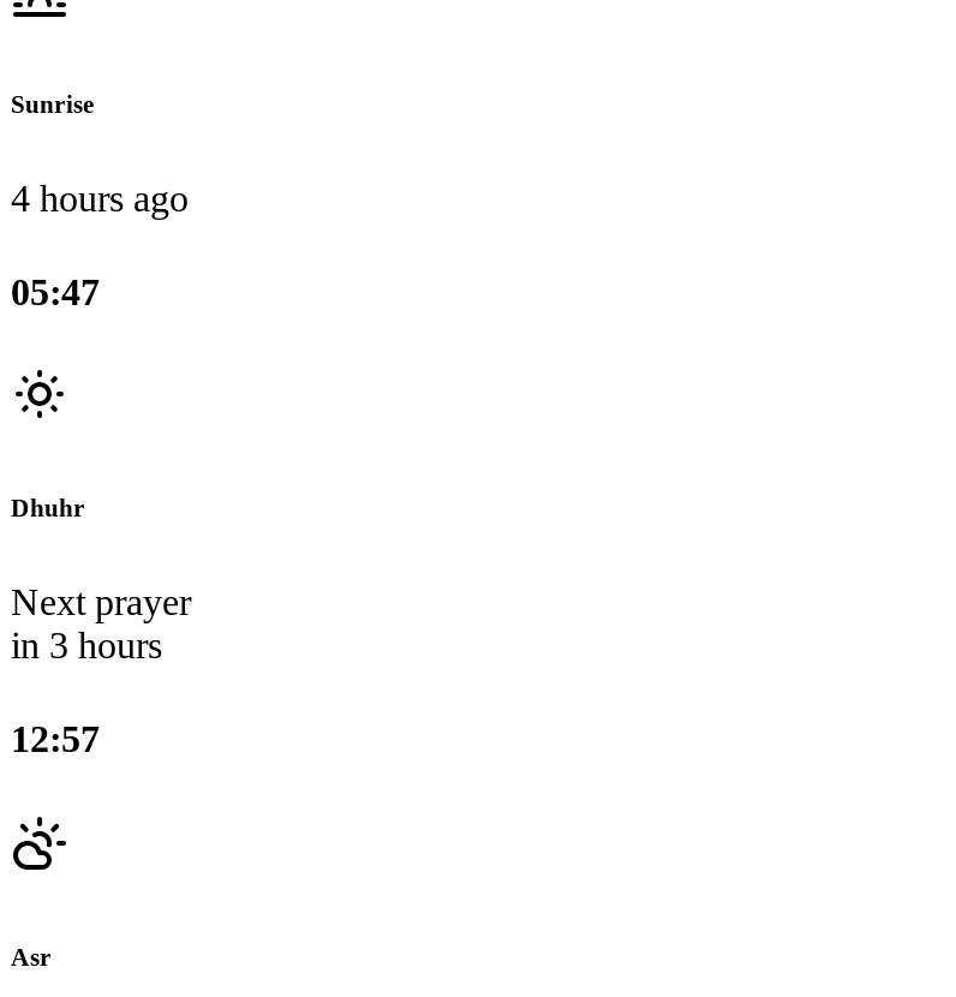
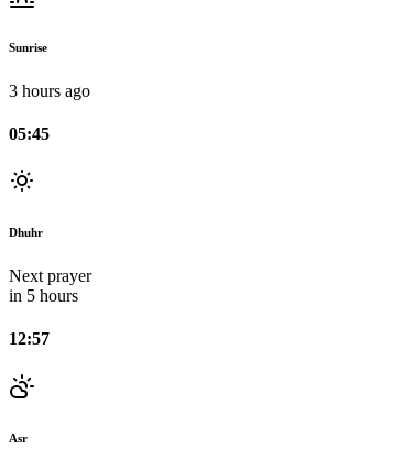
[11,177,189,218] 4 hours ago -> [9,81,90,100] 3 hours ago
[11,271,100,312] 05:47 -> [9,124,50,143] 05:45
[11,625,162,666] in 3 hours -> [9,286,78,305] in 5 hours

